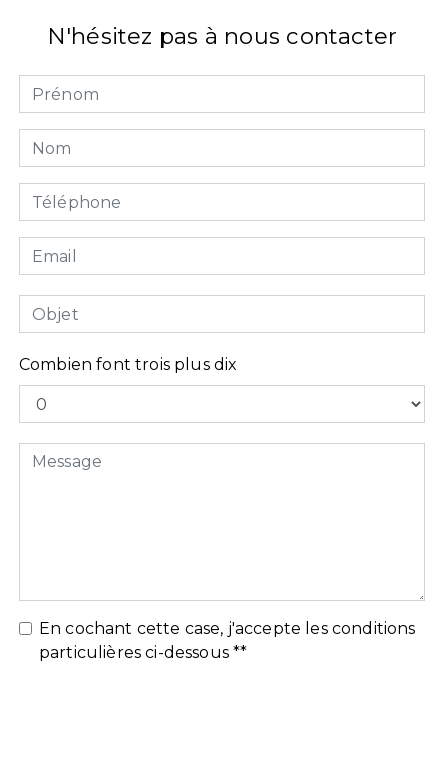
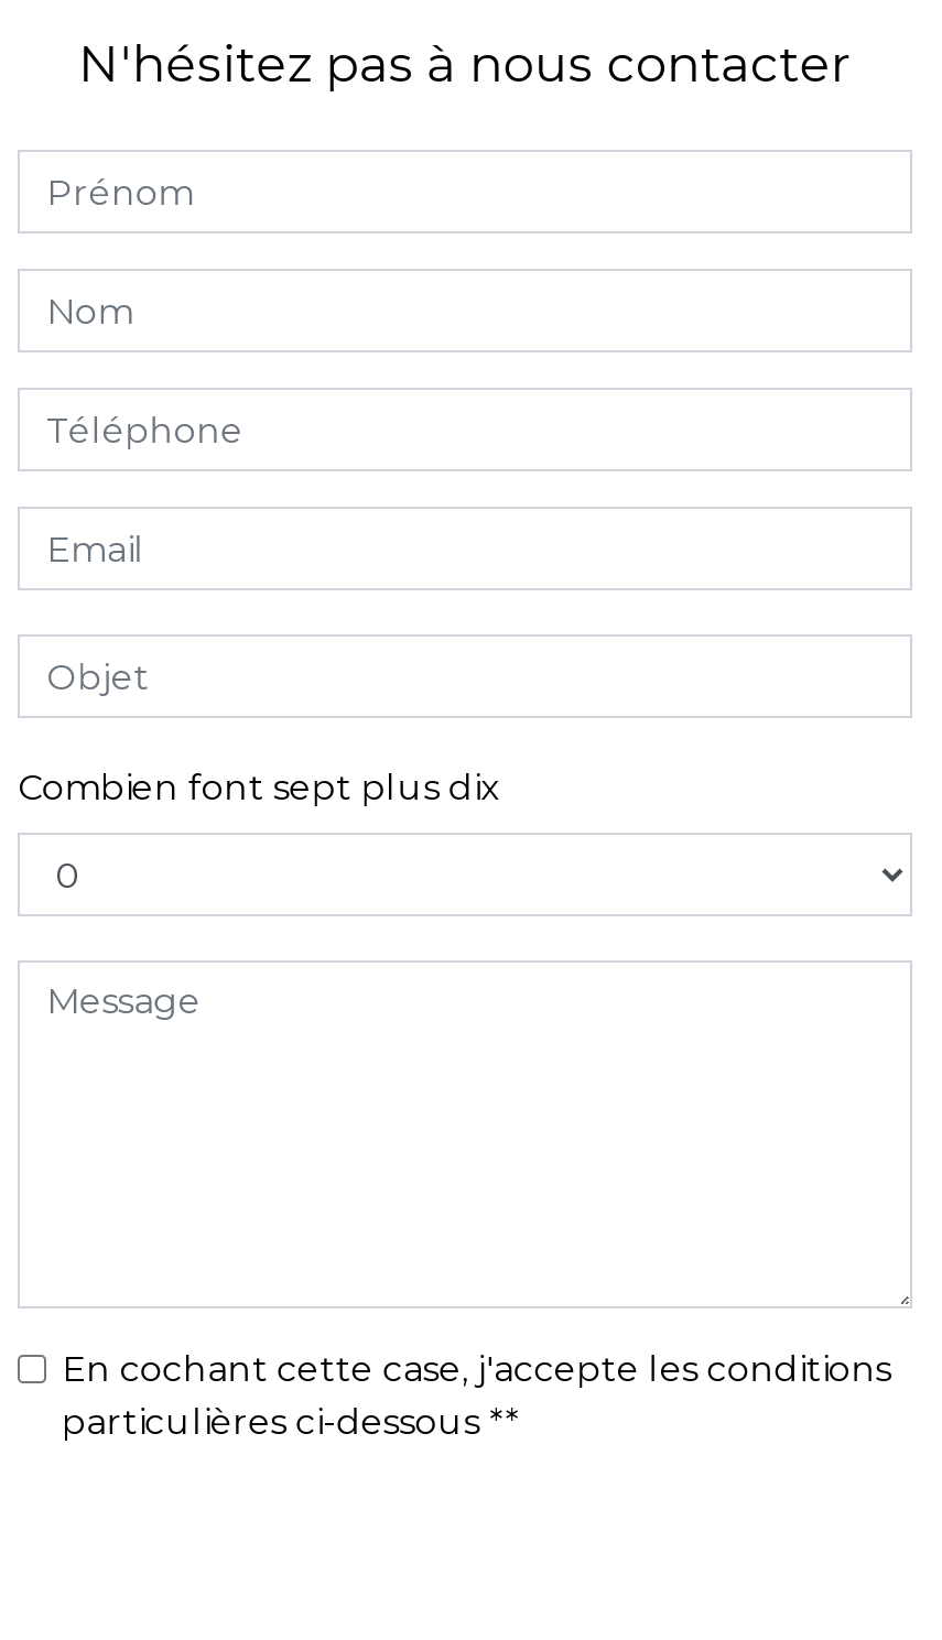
[19,355,237,374] Combien font trois plus dix -> [18,767,501,809] Combien font sept plus dix

